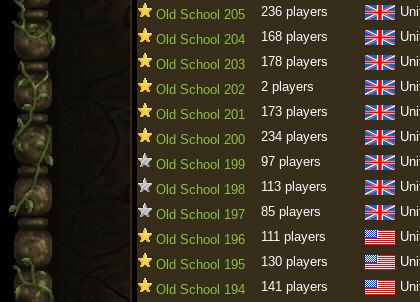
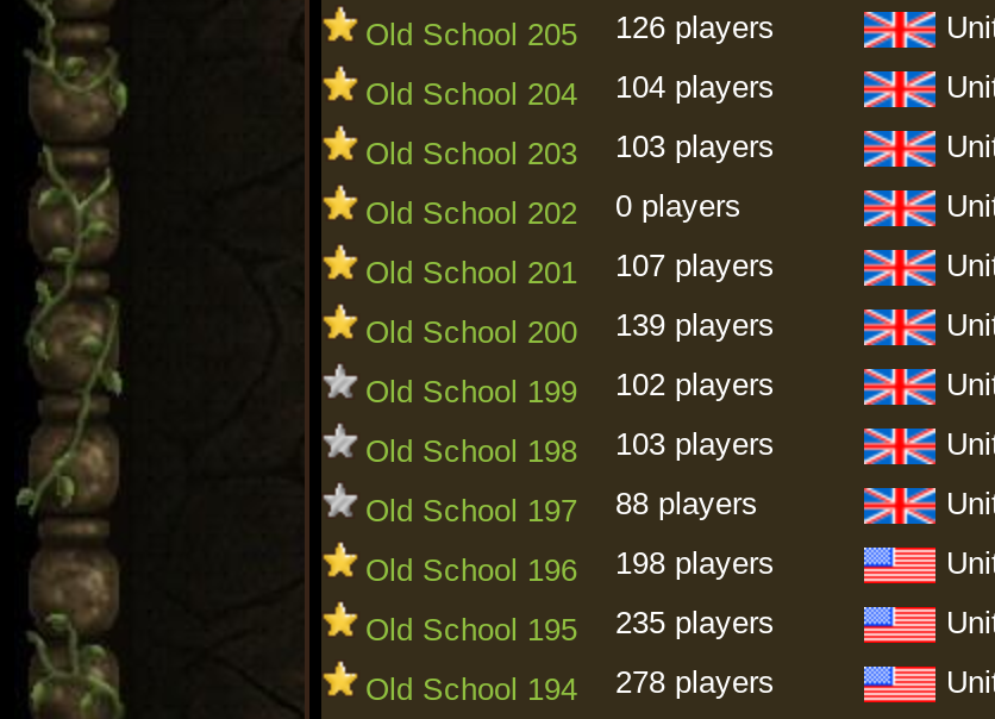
[155,4,327,22] Old School 205 236 players -> [365,10,775,52] Old School 205 126 players
[155,29,327,47] Old School 204 168 players -> [365,69,775,112] Old School 204 104 players
[155,54,327,72] Old School 203 178 players -> [365,129,775,171] Old School 203 103 players
[155,79,313,97] Old School 202 2 players -> [365,188,741,231] Old School 202 0 players
[155,104,327,122] Old School 201 173 players -> [365,248,775,290] Old School 201 107 players
[155,129,327,147] Old School 200 234 players -> [365,307,775,350] Old School 200 139 players
[155,154,320,172] Old School 199 97 players -> [365,367,775,409] Old School 199 102 players
[155,179,326,197] Old School 198 113 players -> [365,426,775,469] Old School 198 103 players
[155,204,320,222] Old School 197 85 players -> [365,486,758,529] Old School 197 88 players
[155,229,325,247] Old School 196 111 players -> [365,545,775,588] Old School 196 198 players
[155,254,327,272] Old School 195 130 players -> [365,605,775,648] Old School 195 235 players
[155,279,327,297] Old School 194 141 players -> [365,664,775,707] Old School 194 278 players

